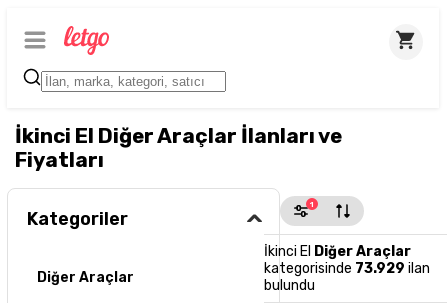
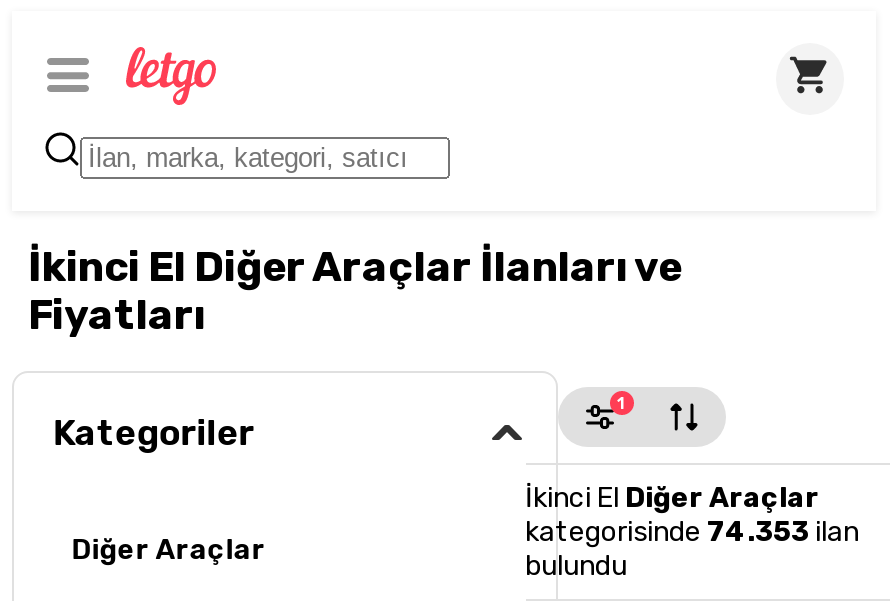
[263,260,429,277] kategorisinde 73.929 ilan -> [525,515,859,549] kategorisinde 74.353 ilan

